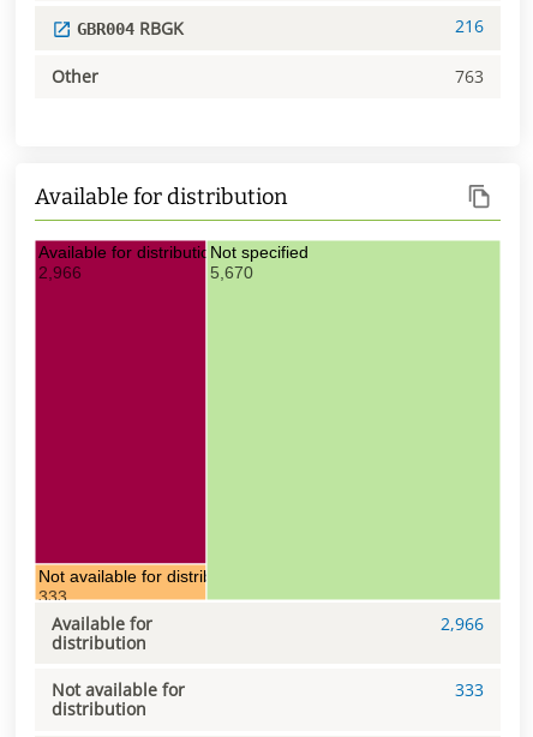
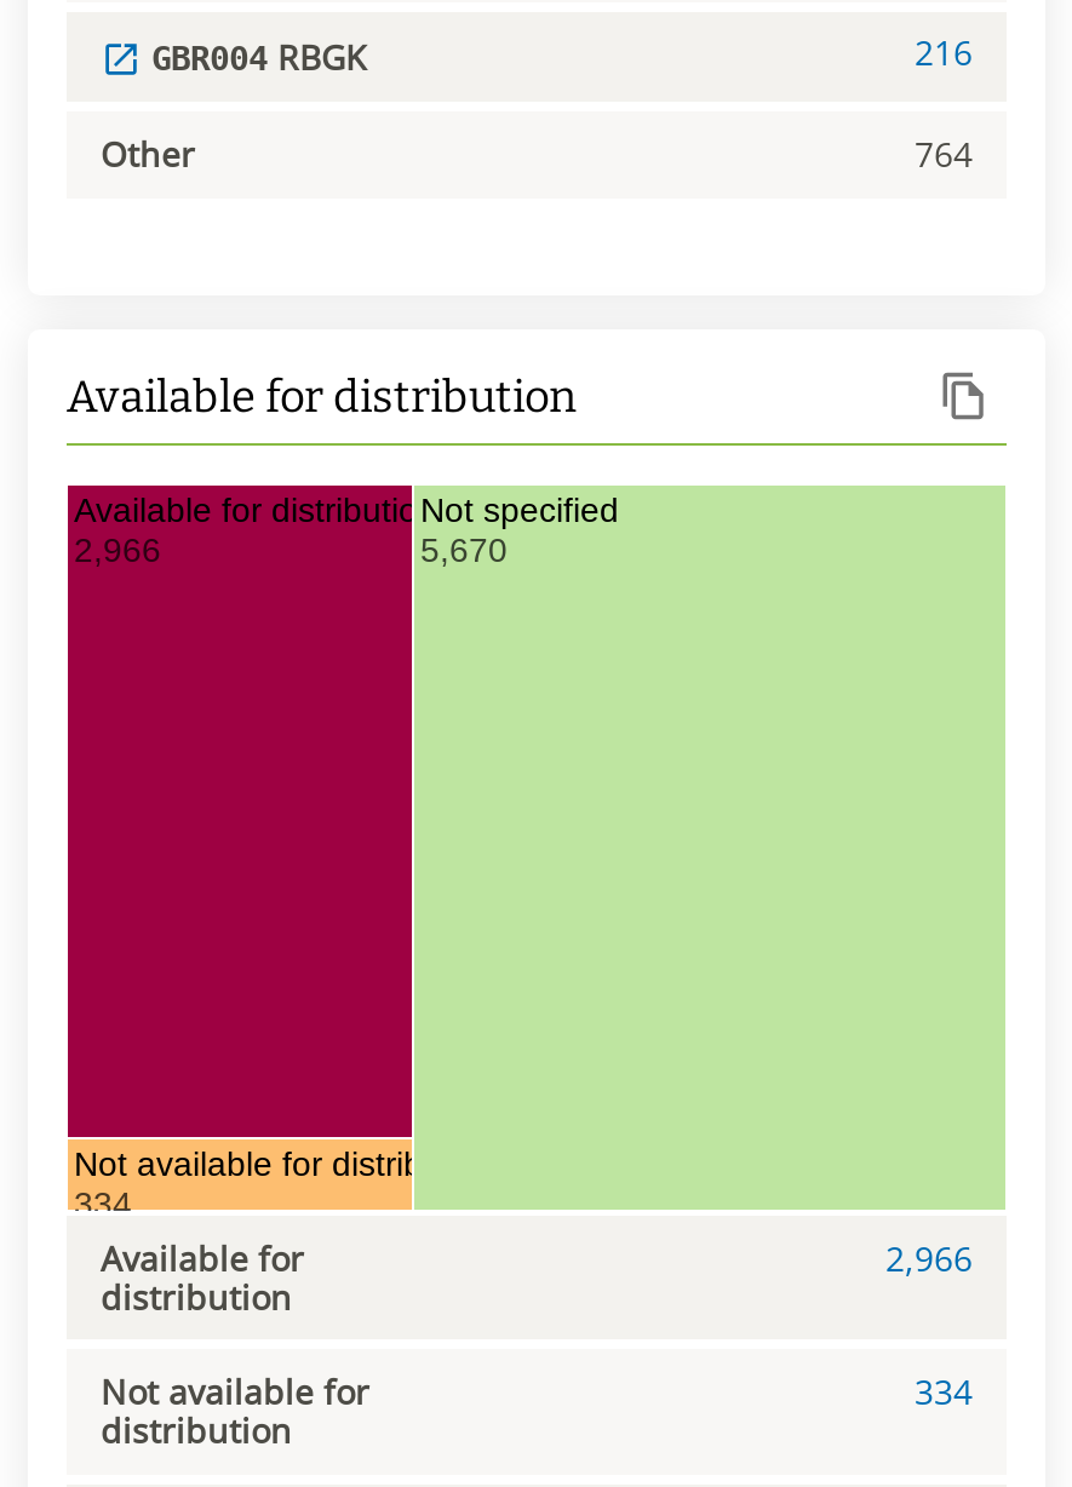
[455,65,484,88] 763 -> [915,131,973,177] 764
[38,587,67,606] 333 -> [74,1185,132,1223] 334
[455,678,484,701] 333 -> [915,1369,973,1415] 334

